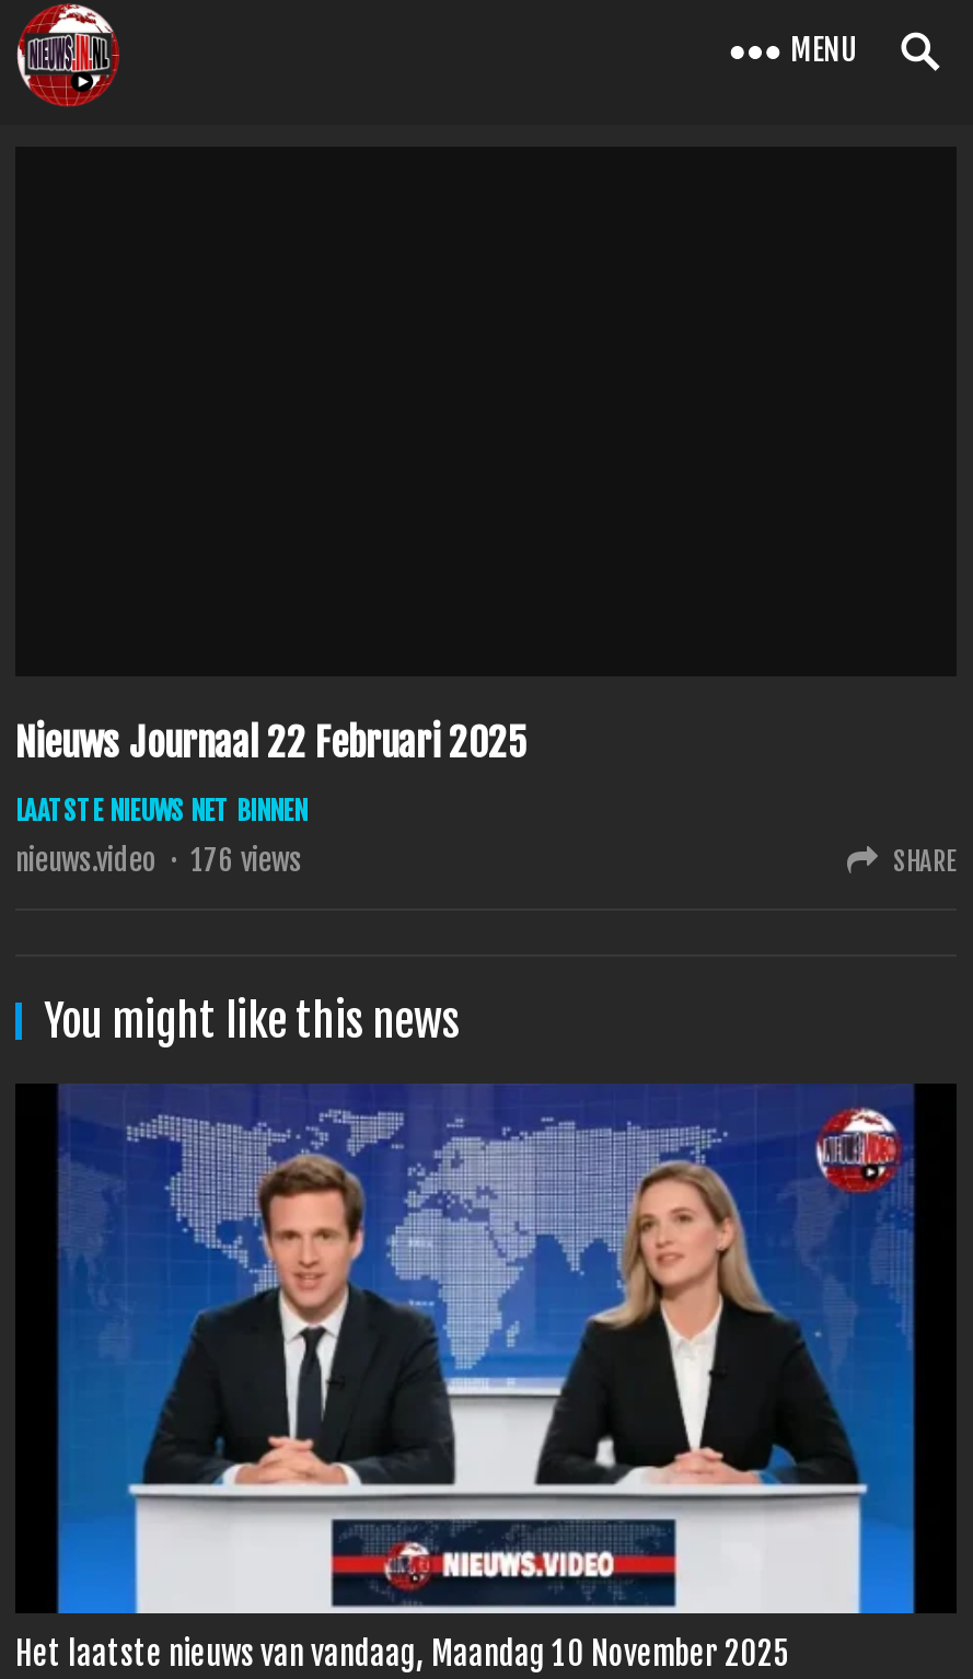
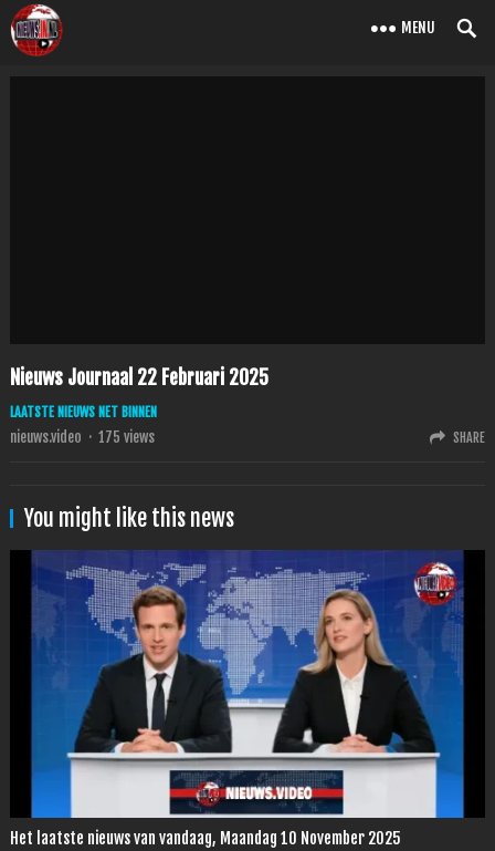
[15,843,302,878] nieuws.video · 176 views -> [10,428,155,446] nieuws.video · 175 views

